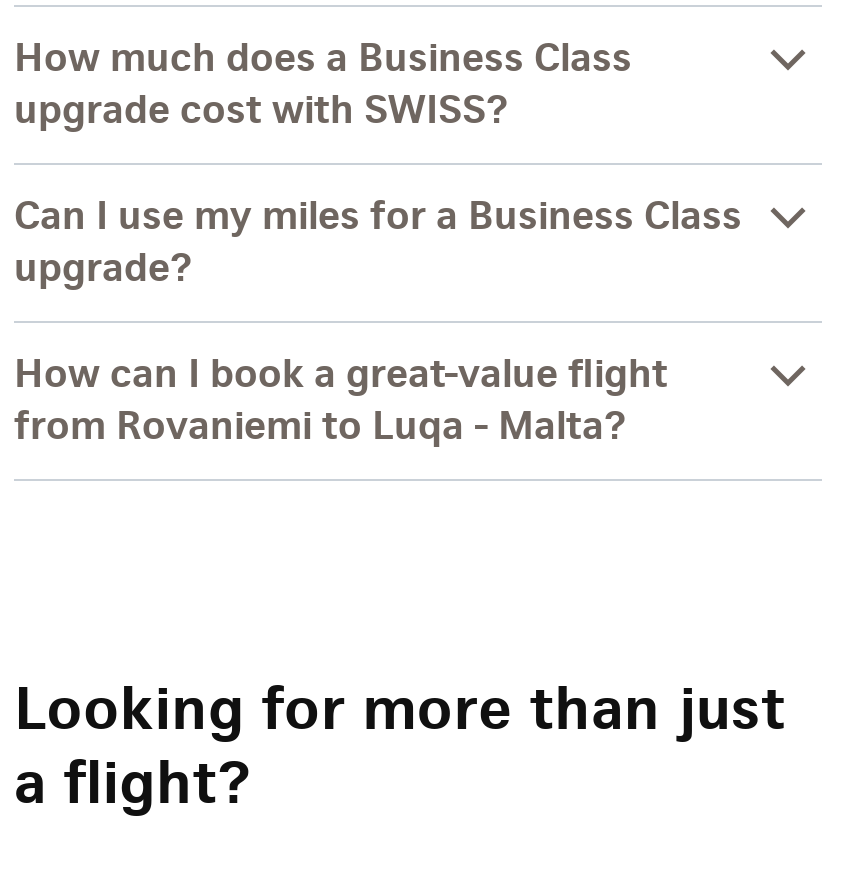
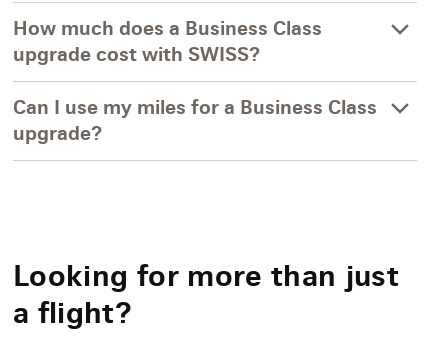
[14,348,668,450] How can I book a great-value flight | from Rovaniemi to Luqa - Malta? -> none

